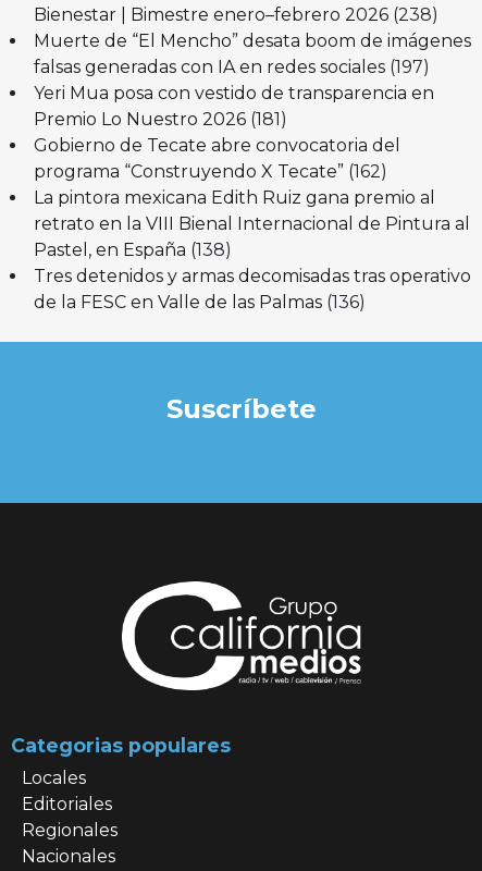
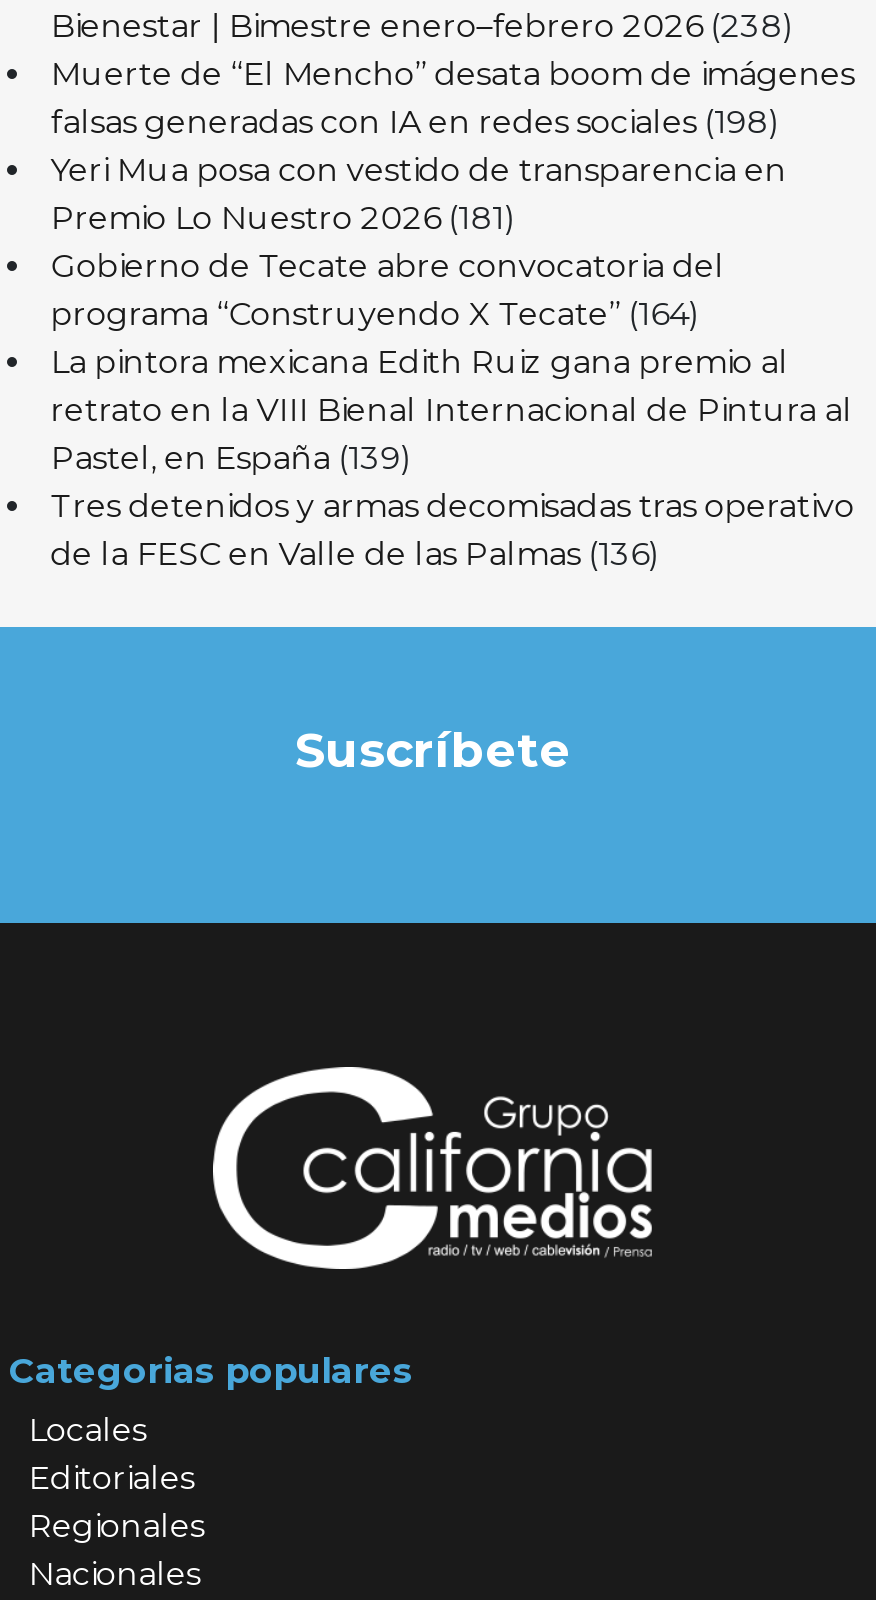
[34,56,430,77] falsas generadas con IA en redes sociales (197) -> [51,103,781,141] falsas generadas con IA en redes sociales (198)
[34,161,387,181] programa “Construyendo X Tecate” (162) -> [51,295,701,333] programa “Construyendo X Tecate” (164)
[34,239,232,260] Pastel, en España (138) -> [51,439,413,477] Pastel, en España (139)

